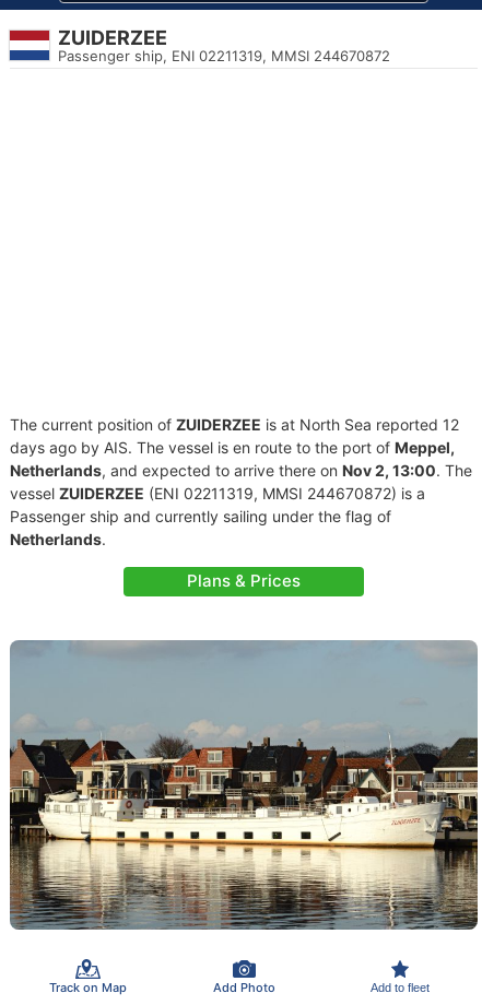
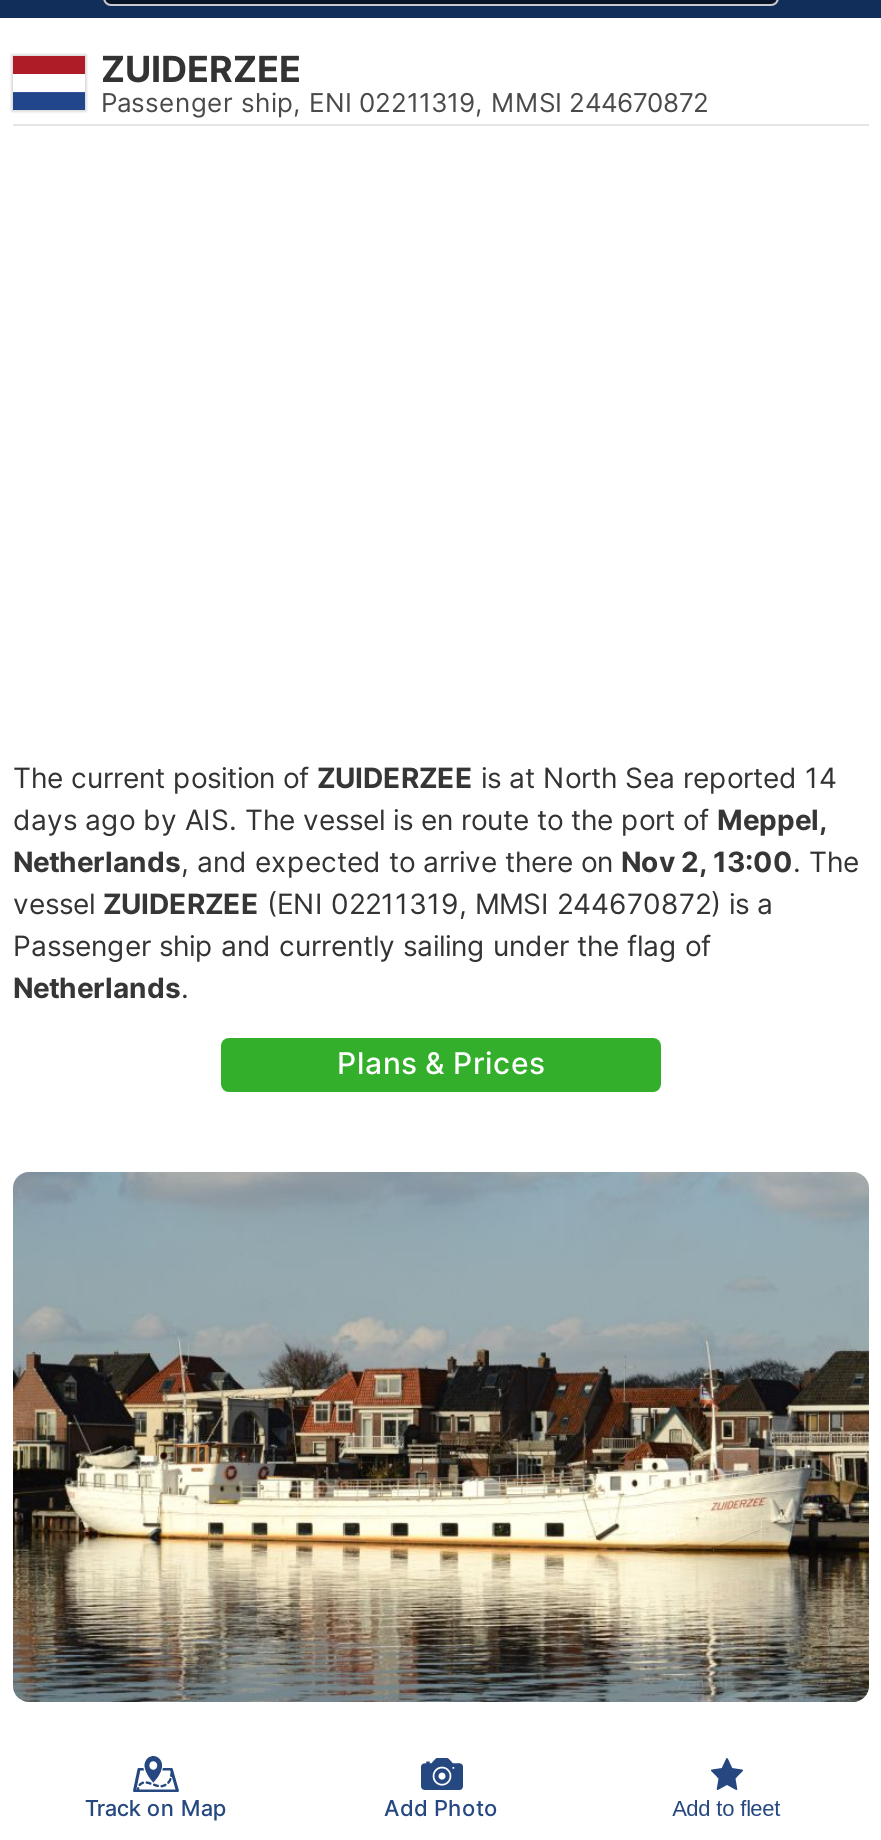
[10,415,459,434] The current position of ZUIDERZEE is at North Sea reported 12 -> [13,760,837,794] The current position of ZUIDERZEE is at North Sea reported 14

